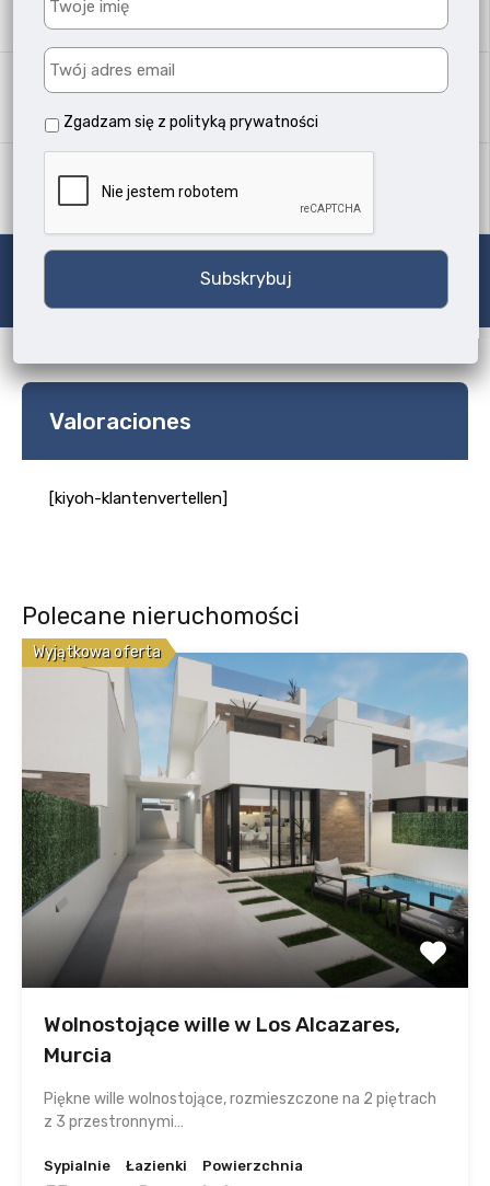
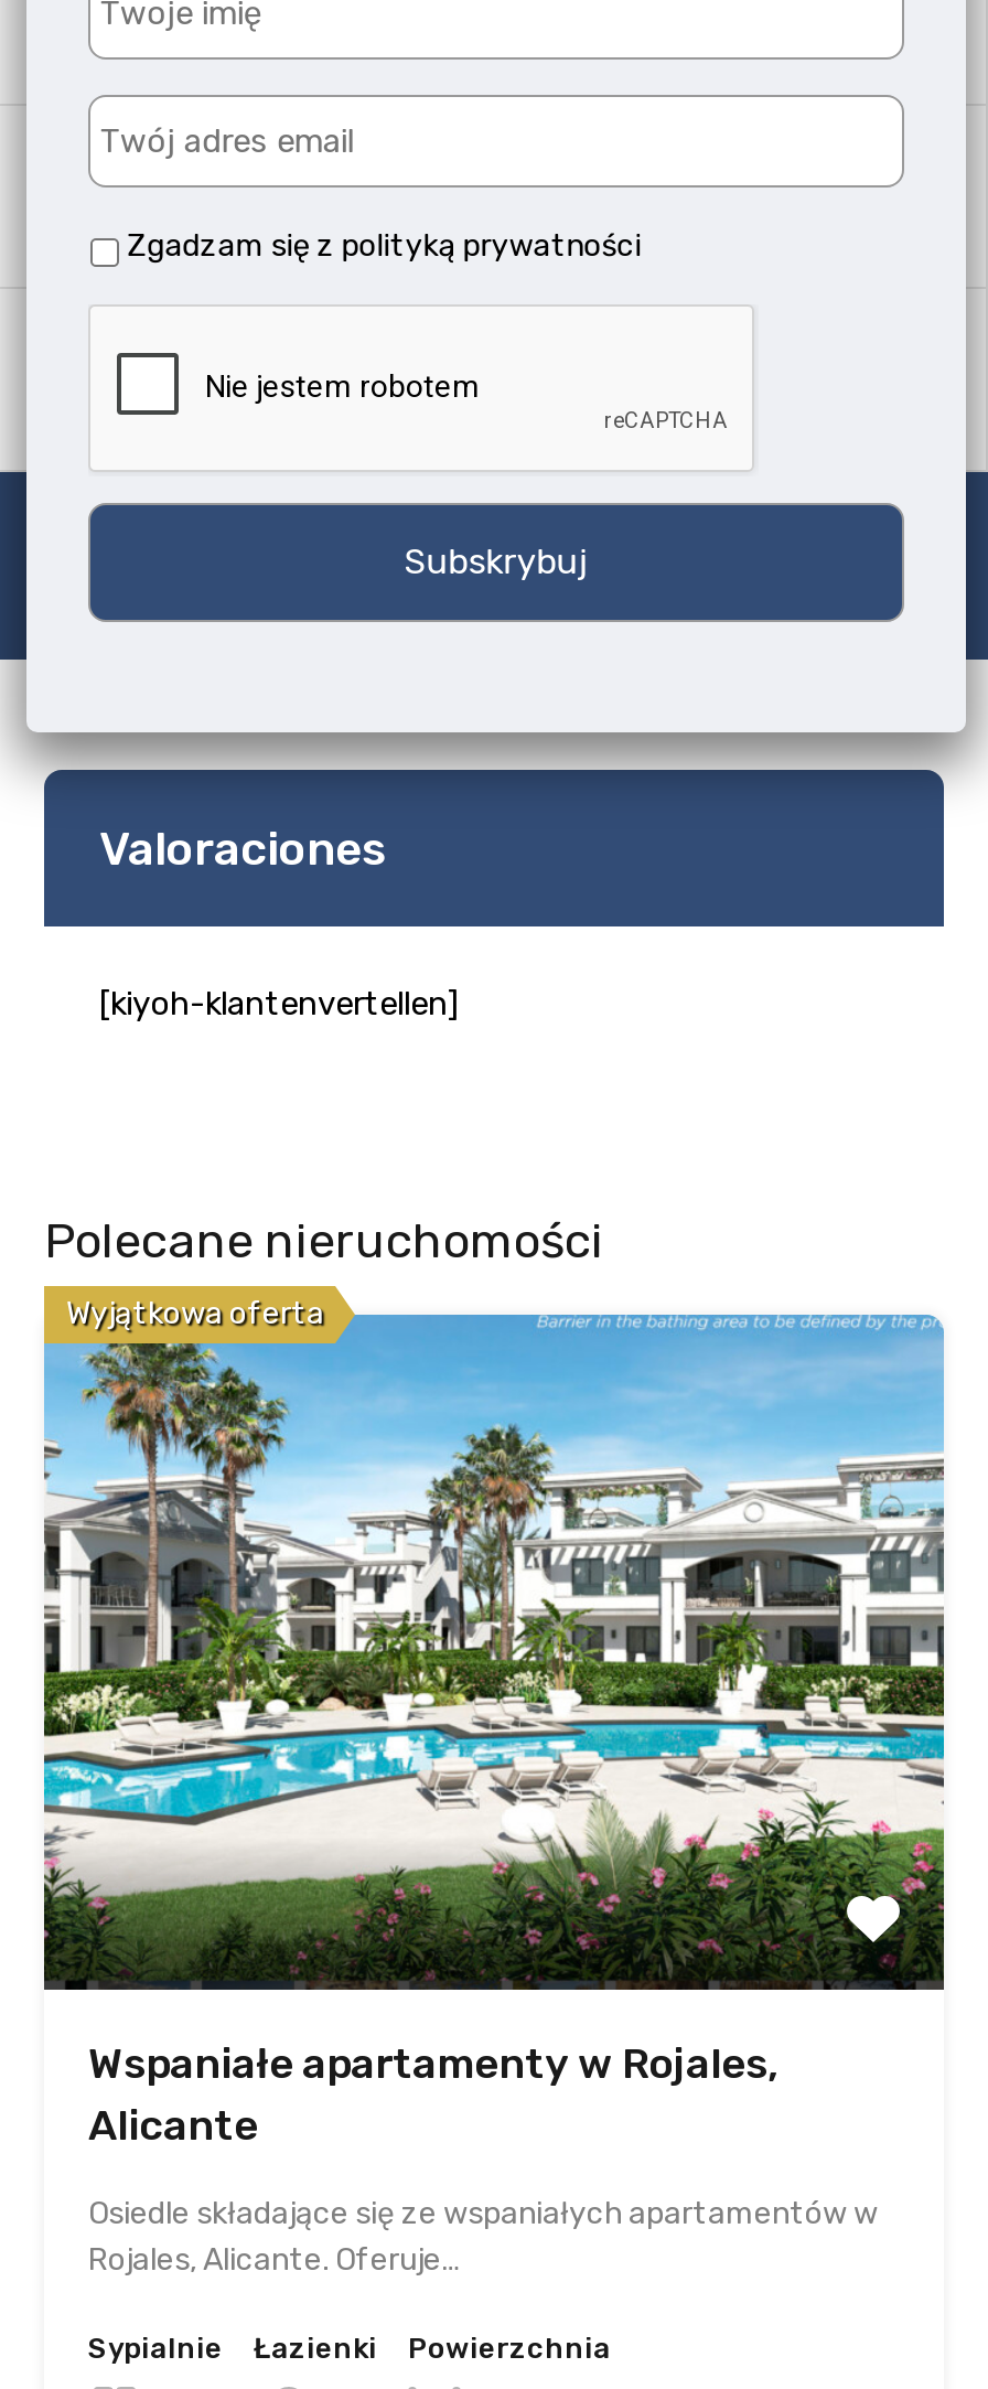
[21,655,469,1068] [image] | Wolnostojące wille w Los Alcazares, | Murcia -> [42,1319,946,2151] [image] | Wspaniałe apartamenty w Rojales, | Alicante
[44,1090,436,1131] Piękne wille wolnostojące, rozmieszczone na 2 piętrach | z 3 przestronnymi… -> [88,2195,878,2279] Osiedle składające się ze wspaniałych apartamentów w | Rojales, Alicante. Oferuje…

